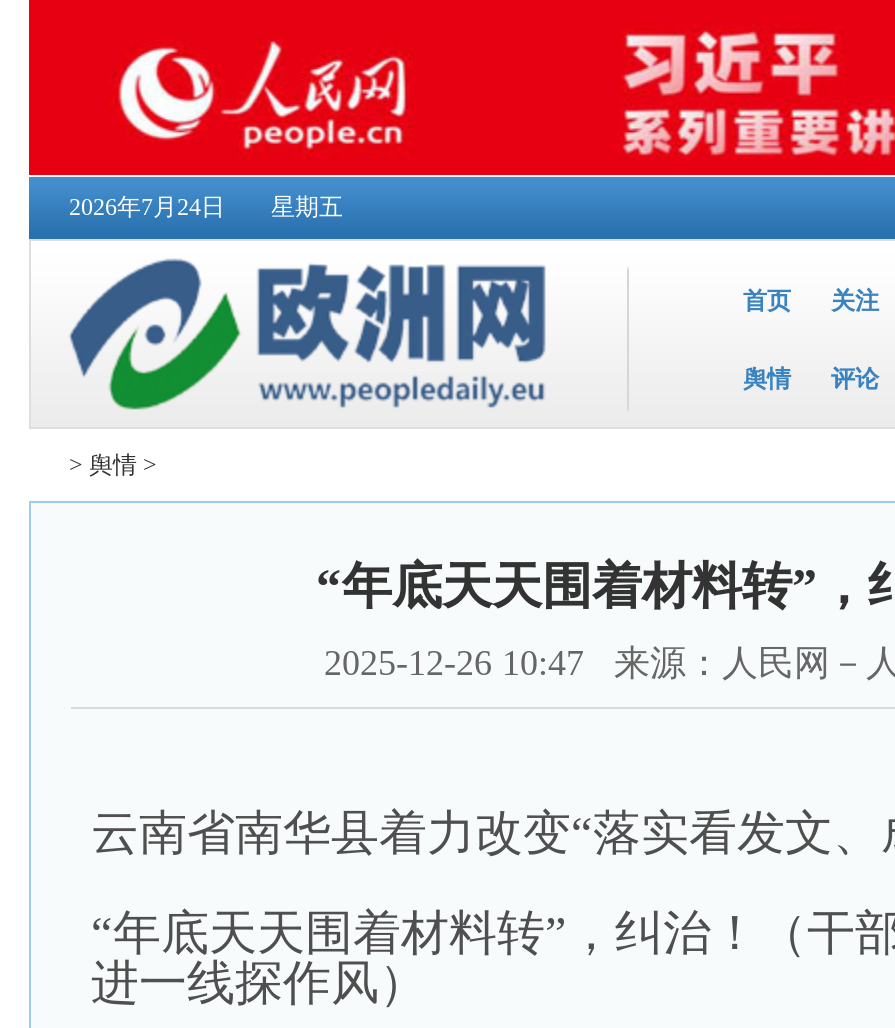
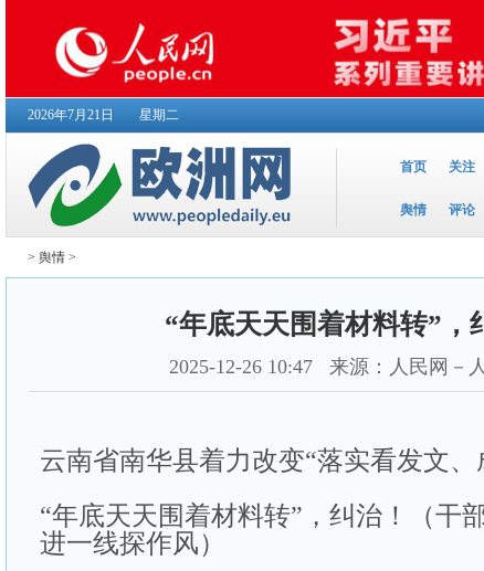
[69,193,231,221] 2026年7月24日 -> [28,107,117,123] 2026年7月21日
[271,193,343,221] 星期五 -> [139,107,179,123] 星期二

